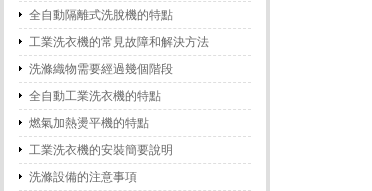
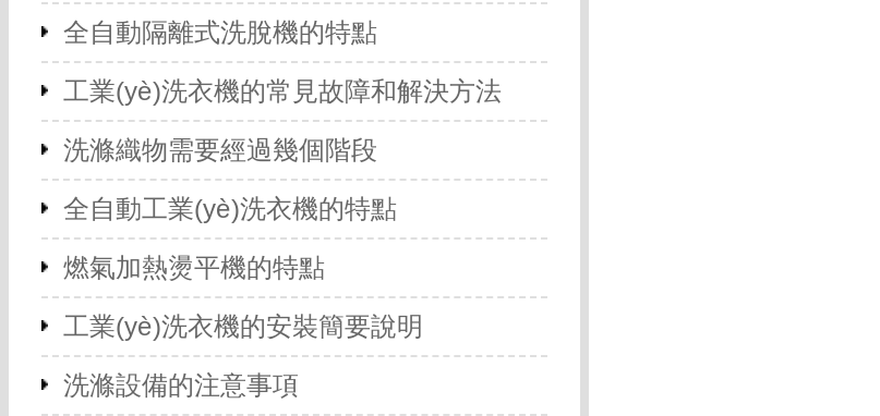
[29,35,209,49] 工業洗衣機的常見故障和解決方法 -> [63,76,502,107] 工業(yè)洗衣機的常見故障和解決方法
[29,89,161,103] 全自動工業洗衣機的特點 -> [63,194,397,224] 全自動工業(yè)洗衣機的特點
[29,143,173,157] 工業洗衣機的安裝簡要說明 -> [63,311,423,342] 工業(yè)洗衣機的安裝簡要說明

